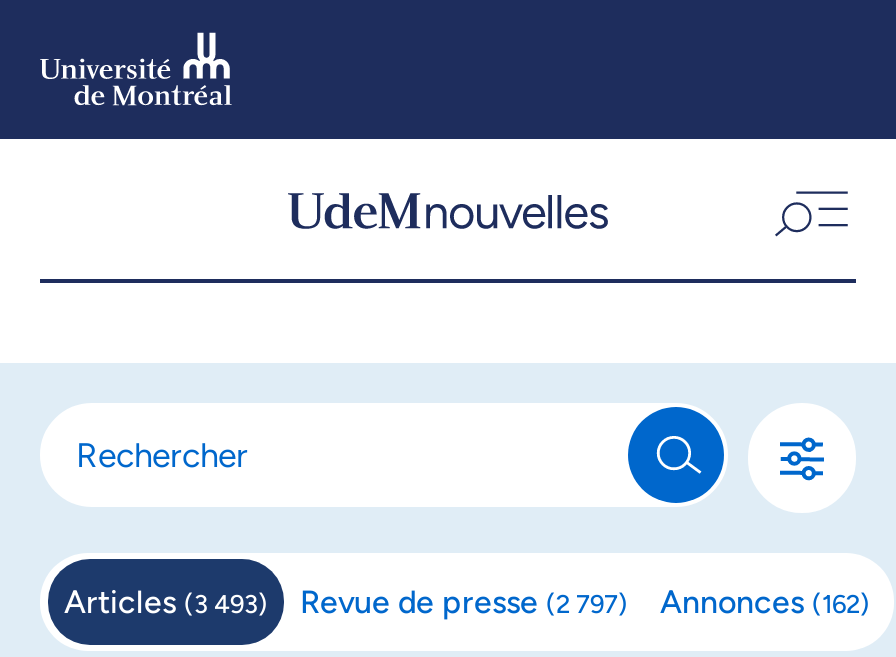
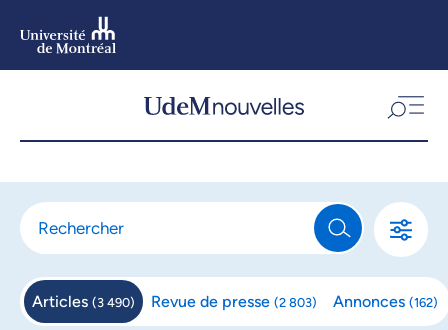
[64,582,268,620] Articles (3 493) -> [32,292,135,311] Articles (3 490)
[300,582,628,620] Revue de presse (2 797) -> [151,292,317,311] Revue de presse (2 803)

